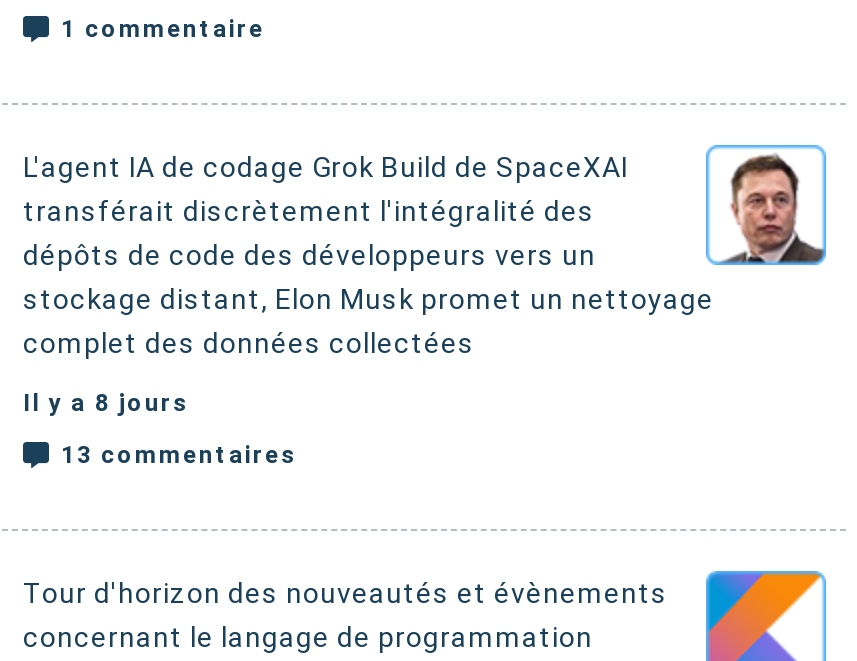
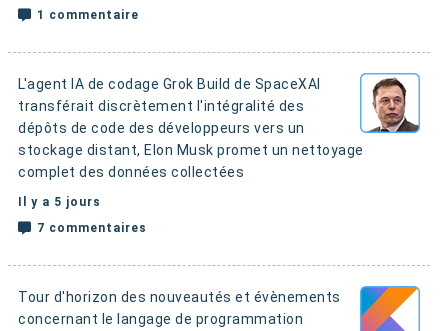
[23,390,189,418] Il y a 8 jours -> [18,195,101,209] Il y a 5 jours
[61,442,297,470] 13 commentaires -> [37,221,147,235] 7 commentaires

